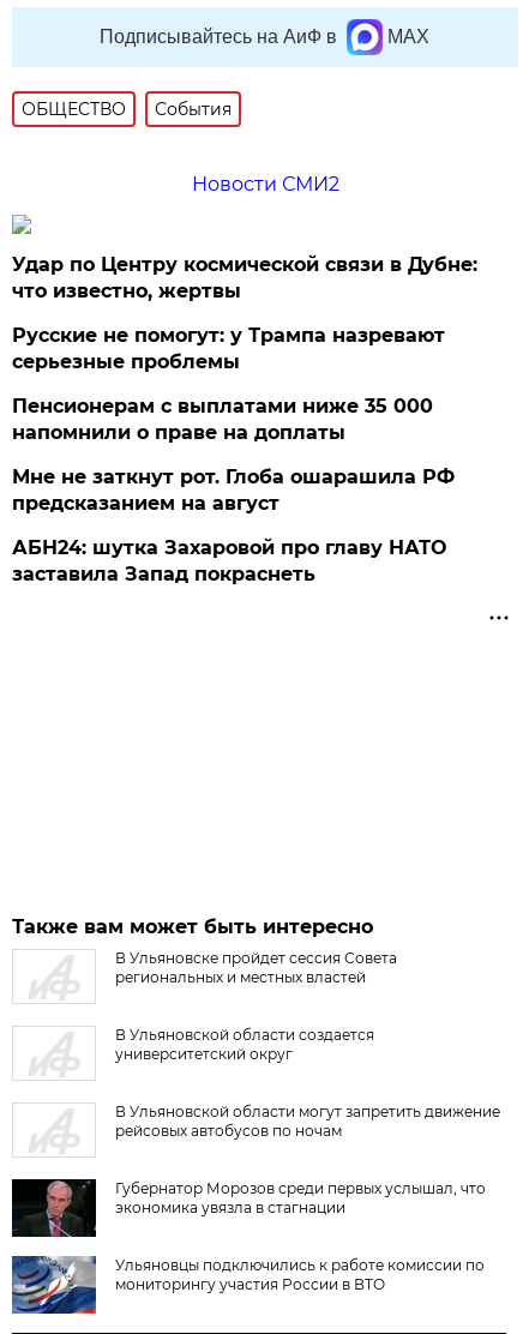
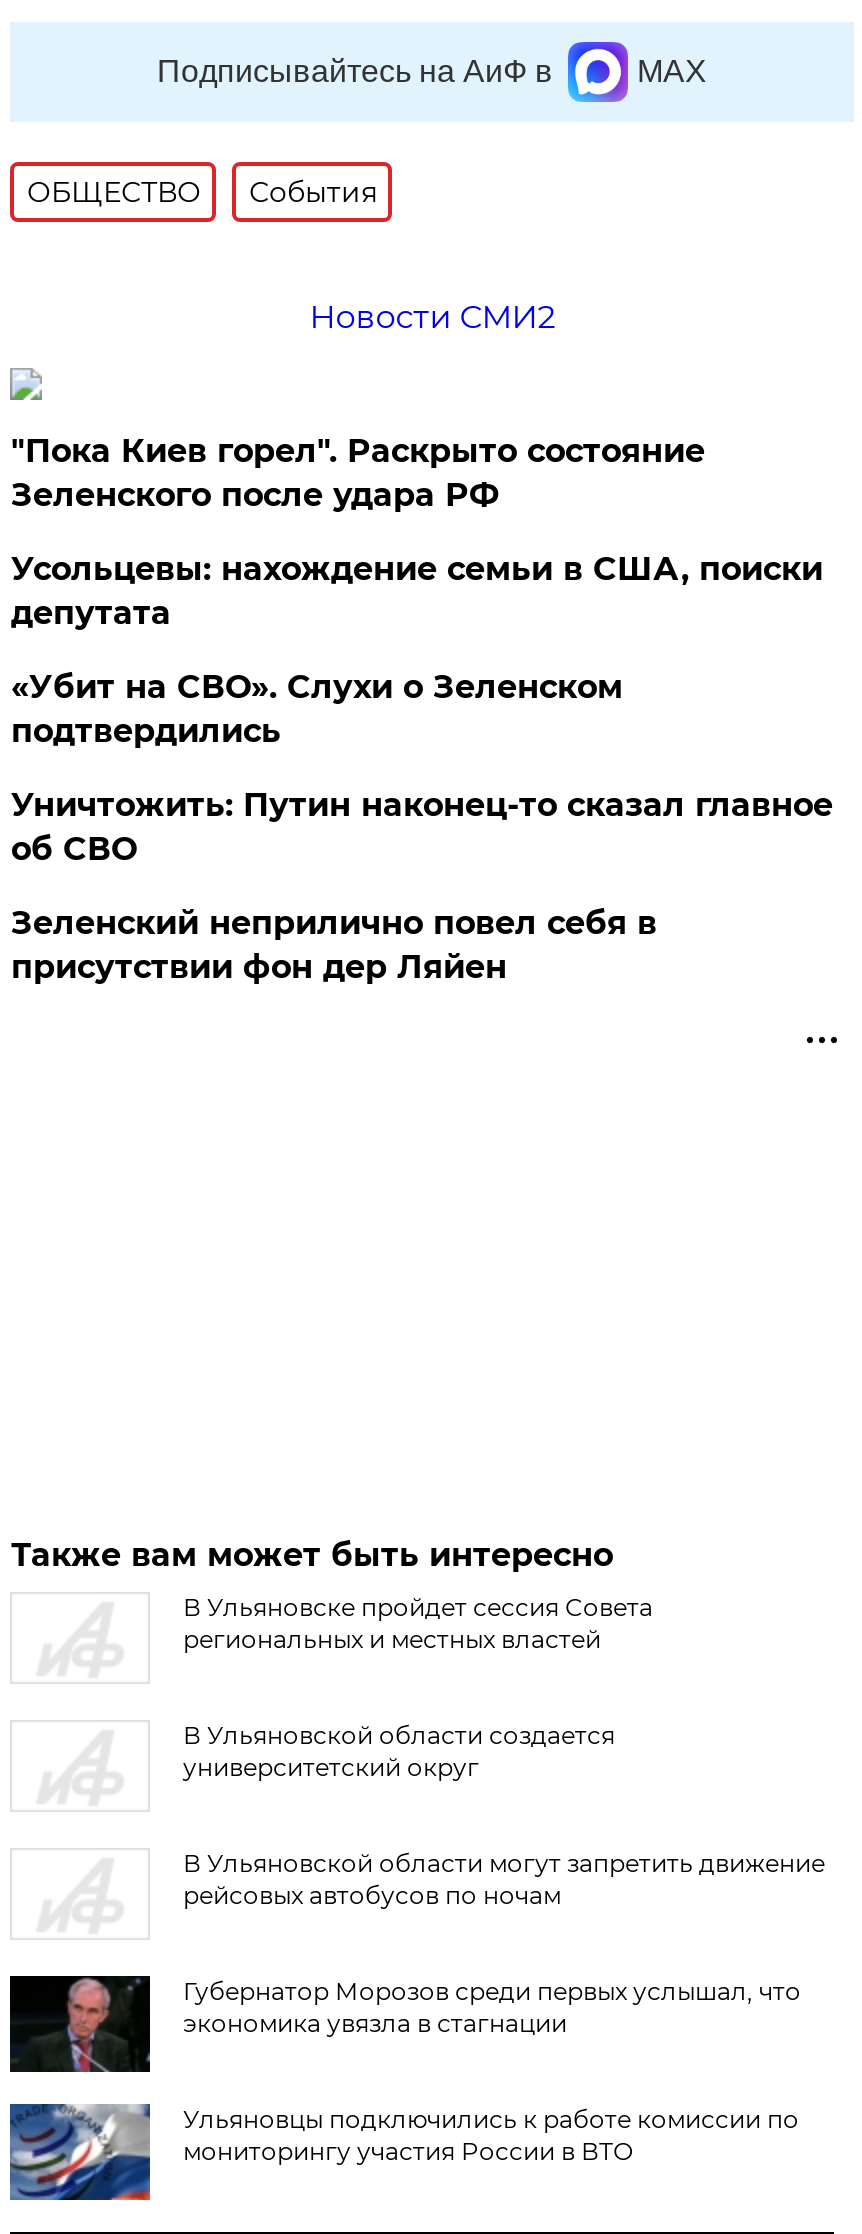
[12,253,478,302] Удар по Центру космической связи в Дубне: | что известно, жертвы -> [11,432,705,514] "Пока Киев горел". Раскрыто состояние | Зеленского после удара РФ
[12,324,446,373] Русские не помогут: у Трампа назревают | серьезные проблемы -> [11,550,823,632] Усольцевы: нахождение семьи в США, поиски | депутата
[12,395,434,444] Пенсионерам с выплатами ниже 35 000 | напомнили о праве на доплаты -> [11,668,623,750] «Убит на СВО». Слухи о Зеленском | подтвердились
[12,465,455,515] Мне не заткнут рот. Глоба ошарашила РФ | предсказанием на август -> [11,786,833,868] Уничтожить: Путин наконец-то сказал главное | об СВО
[12,536,447,585] АБН24: шутка Захаровой про главу НАТО | заставила Запад покраснеть -> [11,904,657,986] Зеленский неприлично повел cебя в | присутствии фон дер Ляйен

